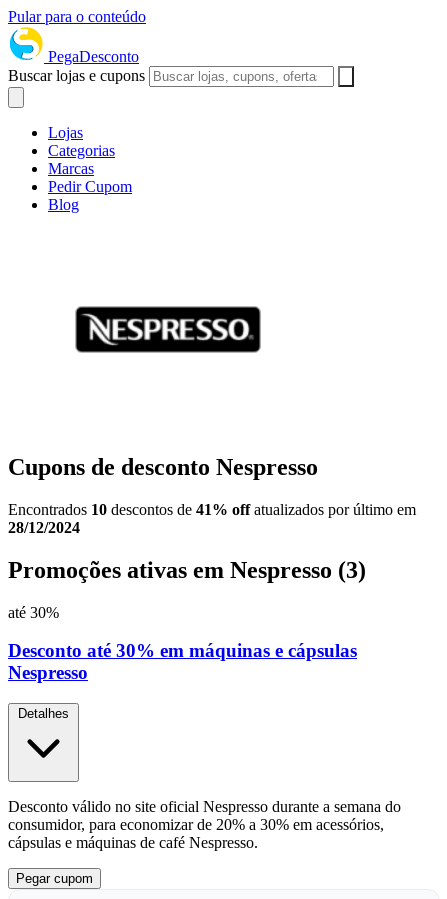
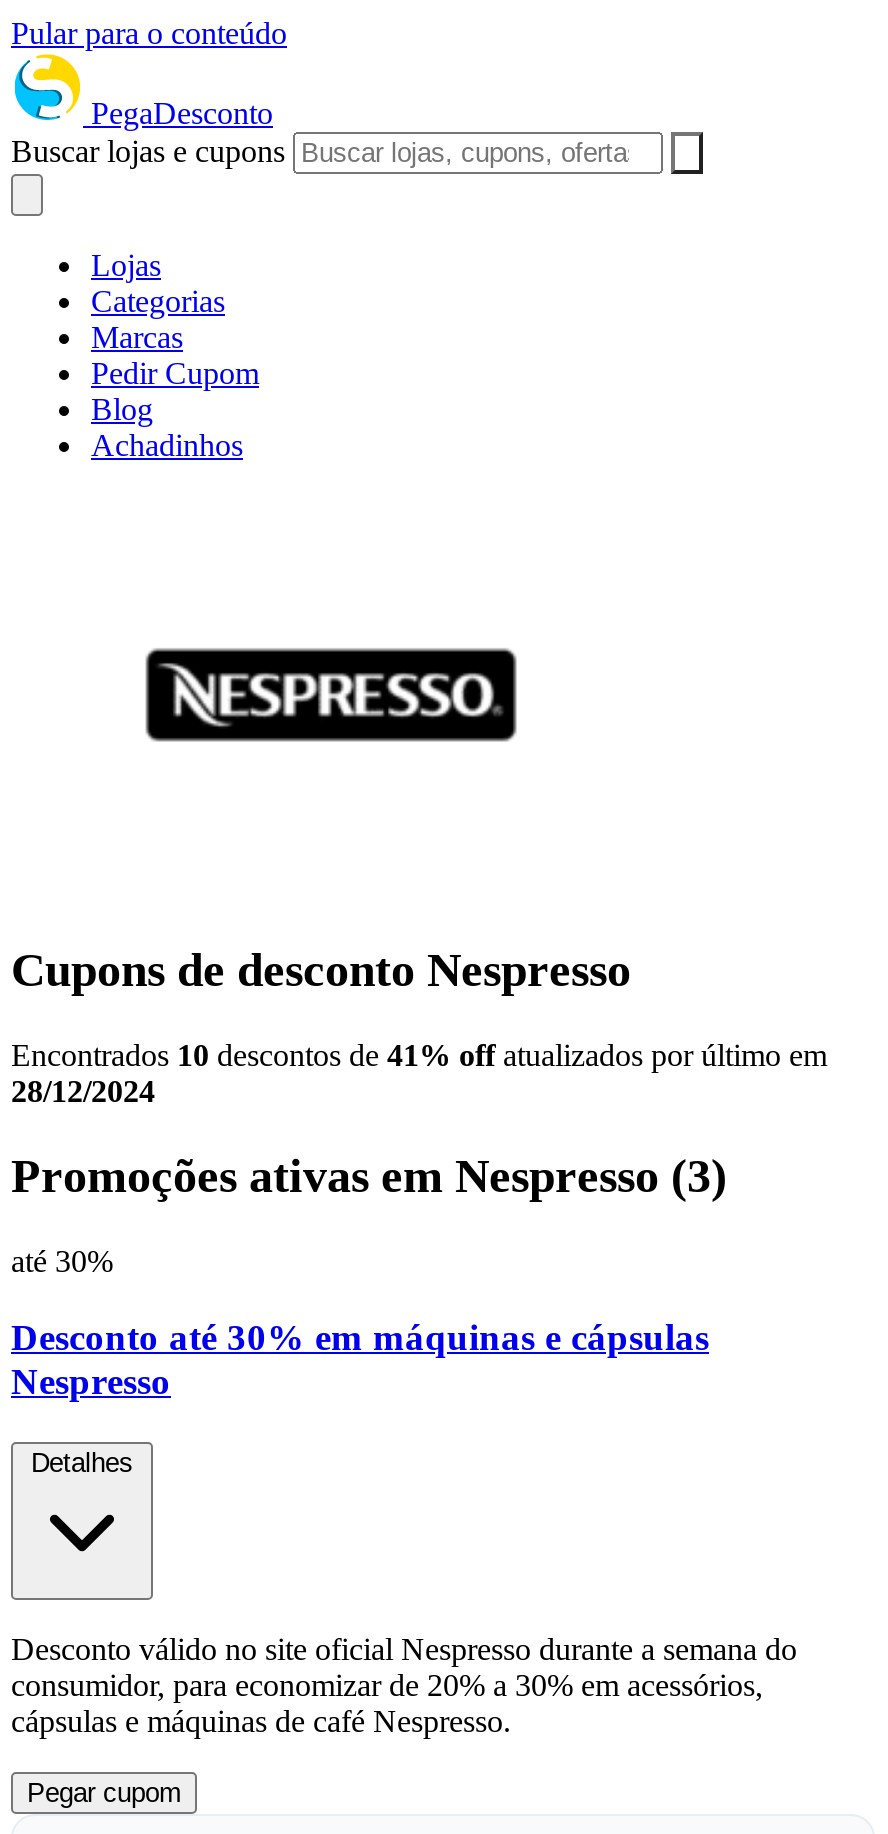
none -> [91,428,243,462] Achadinhos

